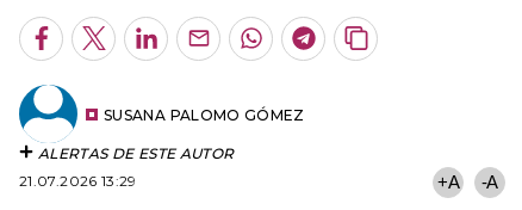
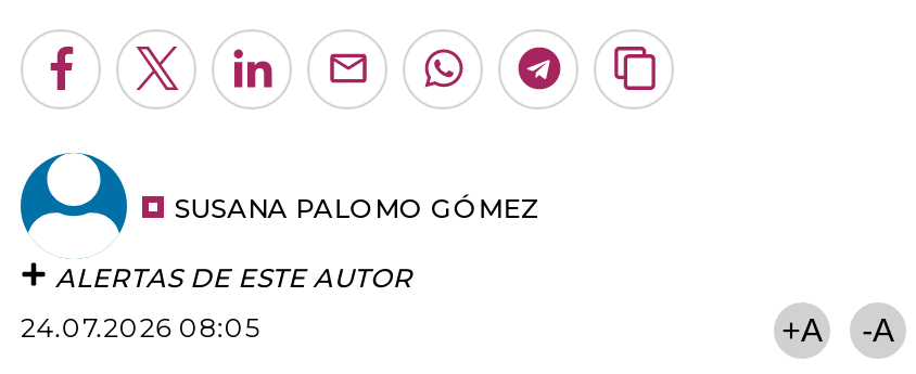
[19,171,137,189] 21.07.2026 13:29 -> [21,310,259,343] 24.07.2026 08:05

